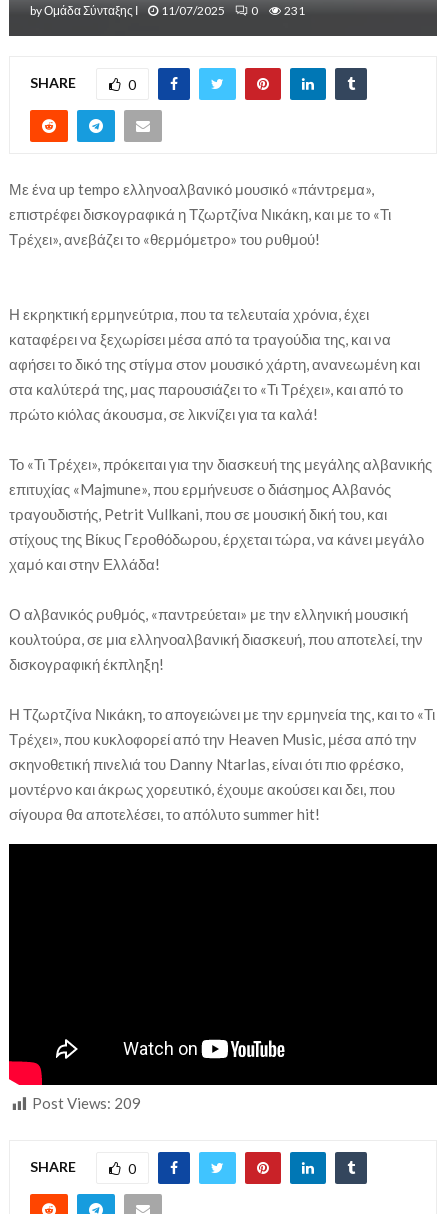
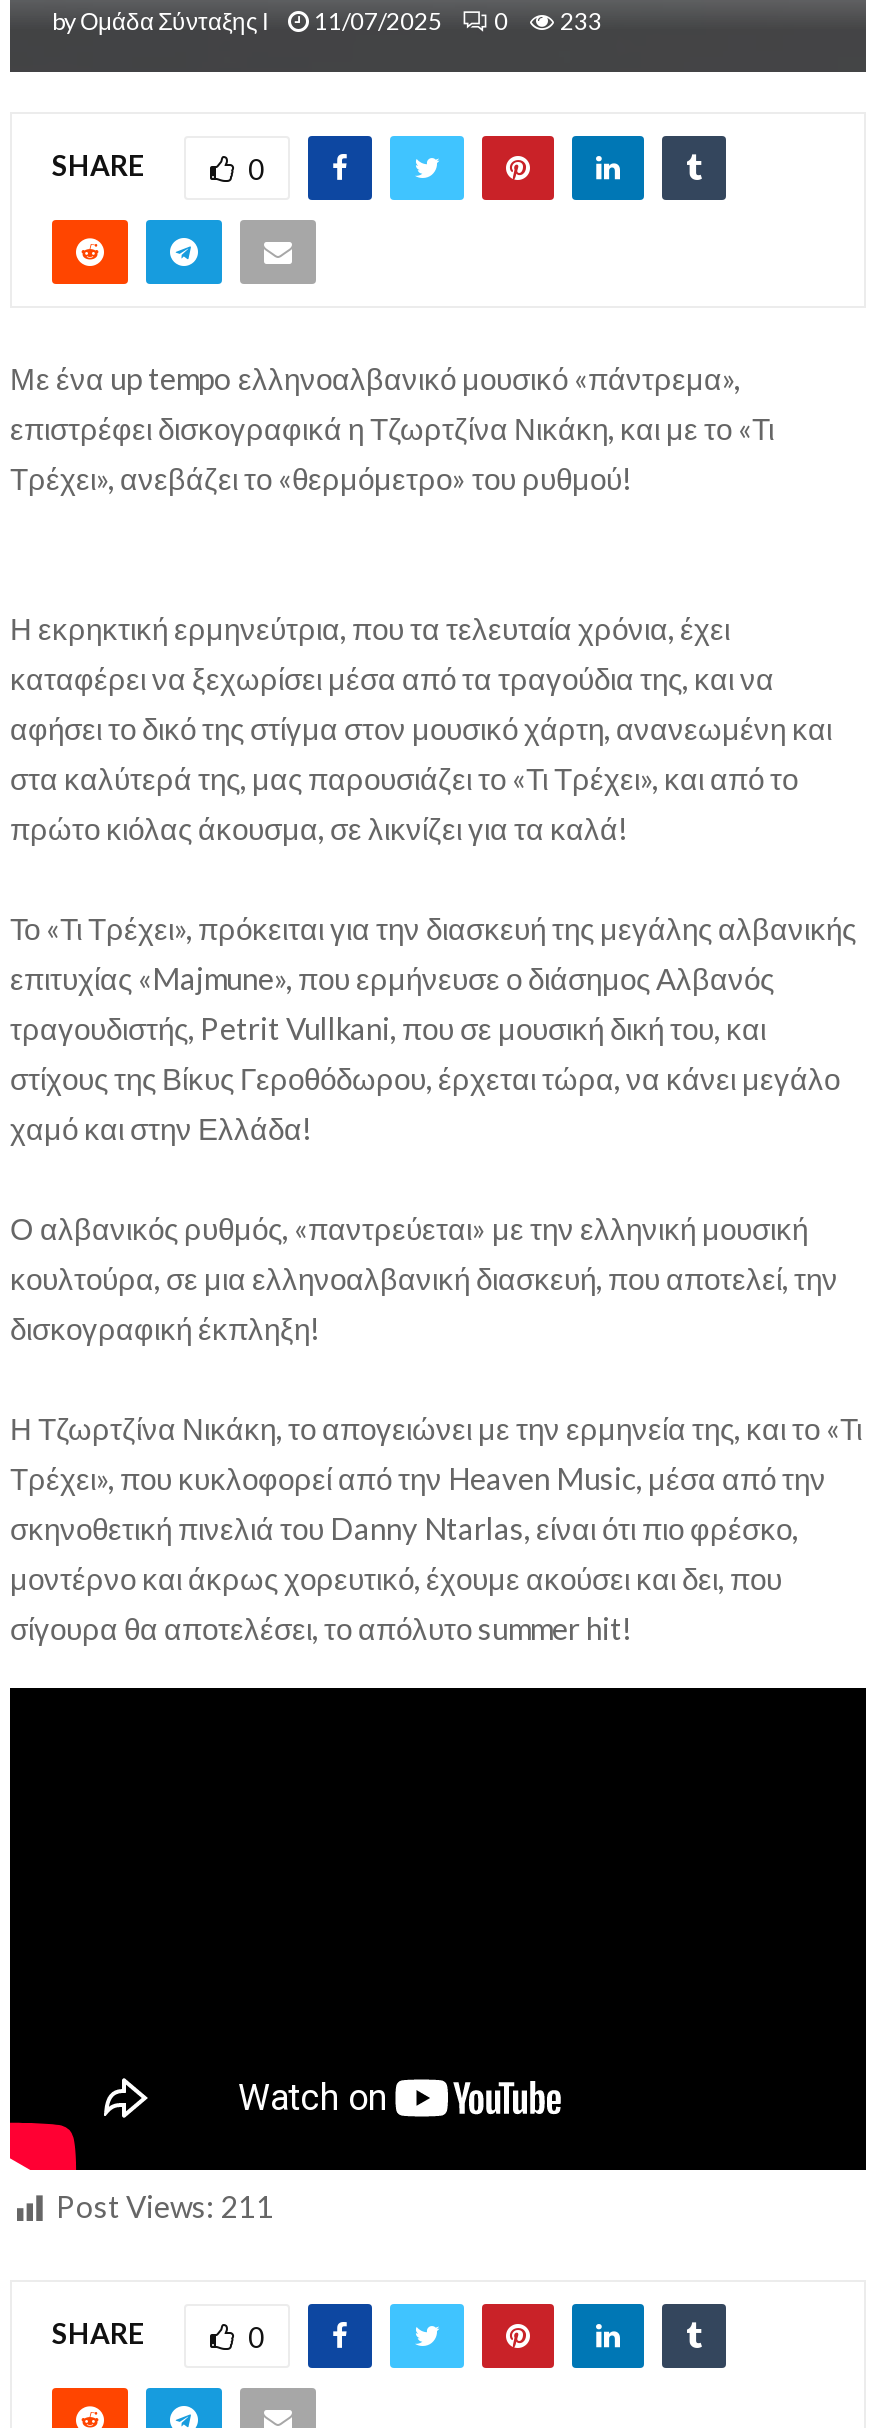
[30,3,305,18] byΟμάδα Σύνταξης Ι 11/07/2025 0 231 -> [52,6,602,36] byΟμάδα Σύνταξης Ι 11/07/2025 0 233
[32,1094,141,1112] Post Views: 209 -> [56,2189,274,2225] Post Views: 211

